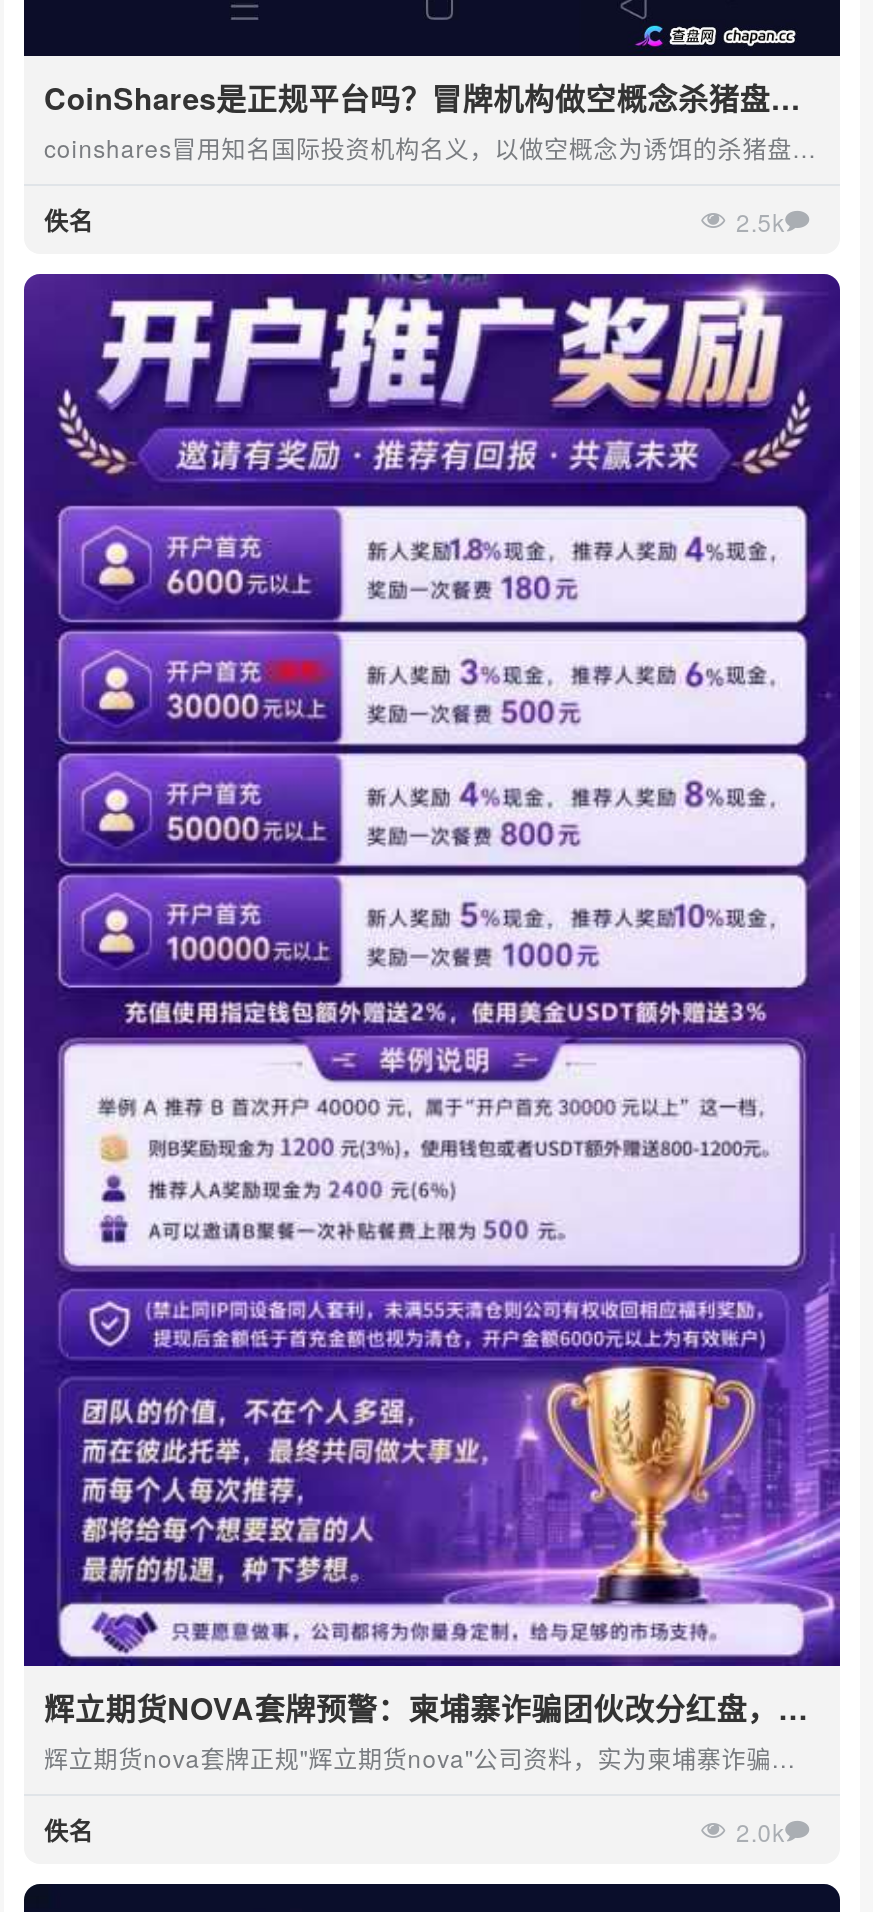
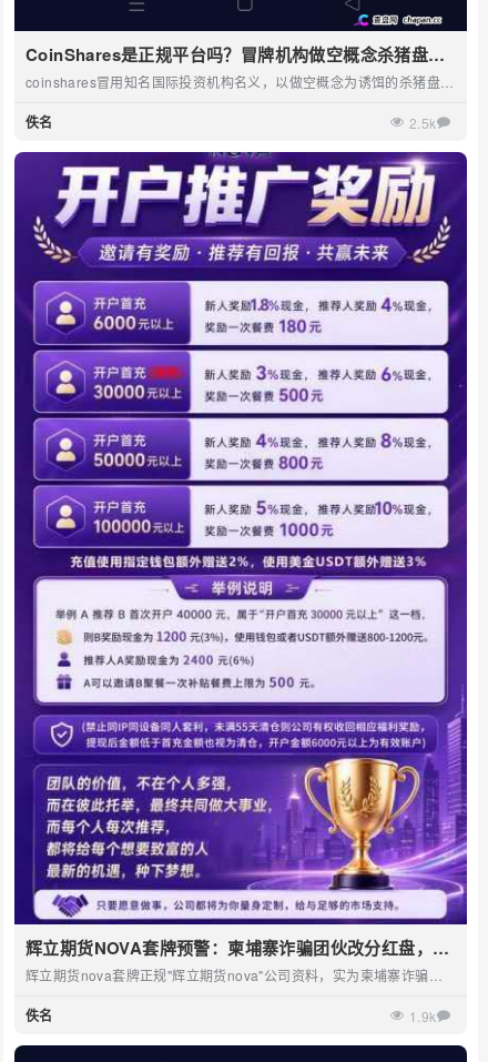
[736,1813,785,1847] 2.0k -> [409,1006,437,1025] 1.9k

